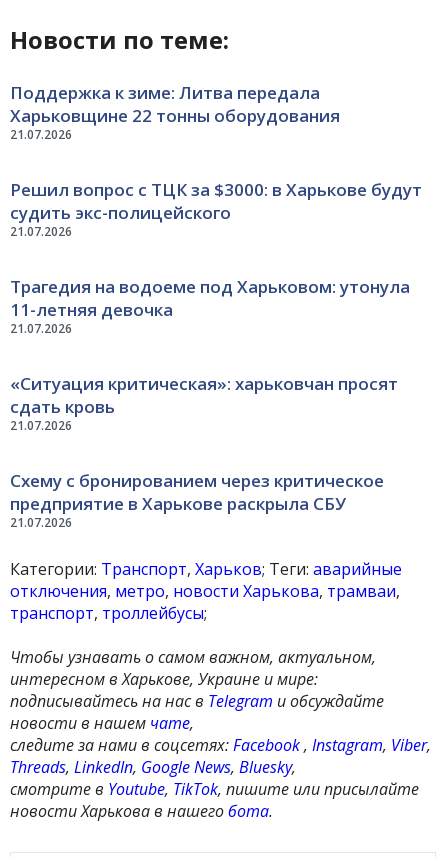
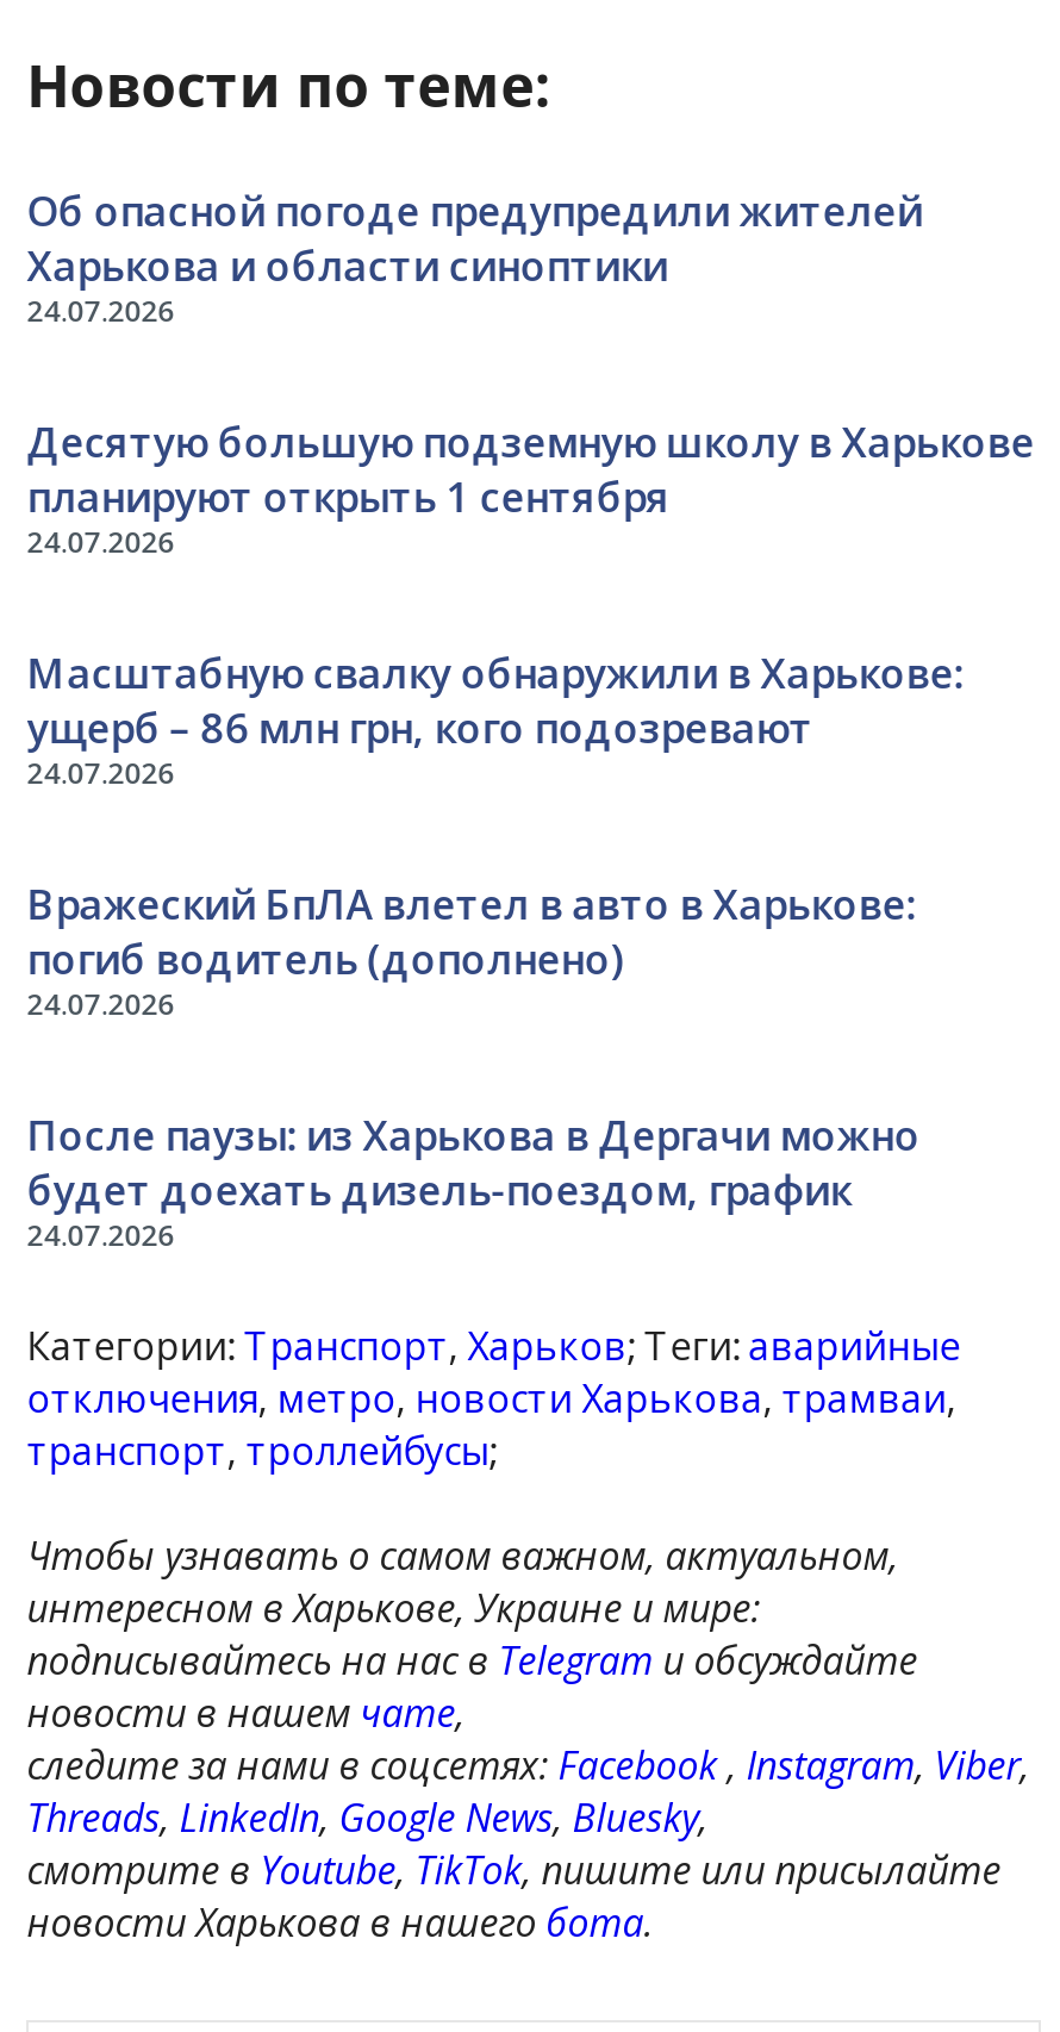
[10,81,340,127] Поддержка к зиме: Литва передала | Харьковщине 22 тонны оборудования -> [27,184,922,294] Об опасной погоде предупредили жителей | Харькова и области синоптики
[10,126,72,143] 21.07.2026 -> [27,292,174,332] 24.07.2026
[10,178,422,224] Решил вопрос с ТЦК за $3000: в Харькове будут | судить экс-полицейского -> [27,415,1034,525] Десятую большую подземную школу в Харькове | планируют открыть 1 сентября
[10,223,72,240] 21.07.2026 -> [27,523,174,563] 24.07.2026
[10,275,410,321] Трагедия на водоеме под Харьковом: утонула | 11-летняя девочка -> [27,647,963,756] Масштабную свалку обнаружили в Харькове: | ущерб – 86 млн грн, кого подозревают
[10,320,72,337] 21.07.2026 -> [27,754,174,794] 24.07.2026
[10,372,398,418] «Ситуация критическая»: харьковчан просят | сдать кровь -> [27,878,915,987] Вражеский БпЛА влетел в авто в Харькове: | погиб водитель (дополнено)
[10,417,72,434] 21.07.2026 -> [27,985,174,1025] 24.07.2026
[10,469,384,515] Схему с бронированием через критическое | предприятие в Харькове раскрыла СБУ -> [27,1109,920,1218] После паузы: из Харькова в Дергачи можно | будет доехать дизель-поездом, график
[10,514,72,531] 21.07.2026 -> [27,1216,174,1256] 24.07.2026

